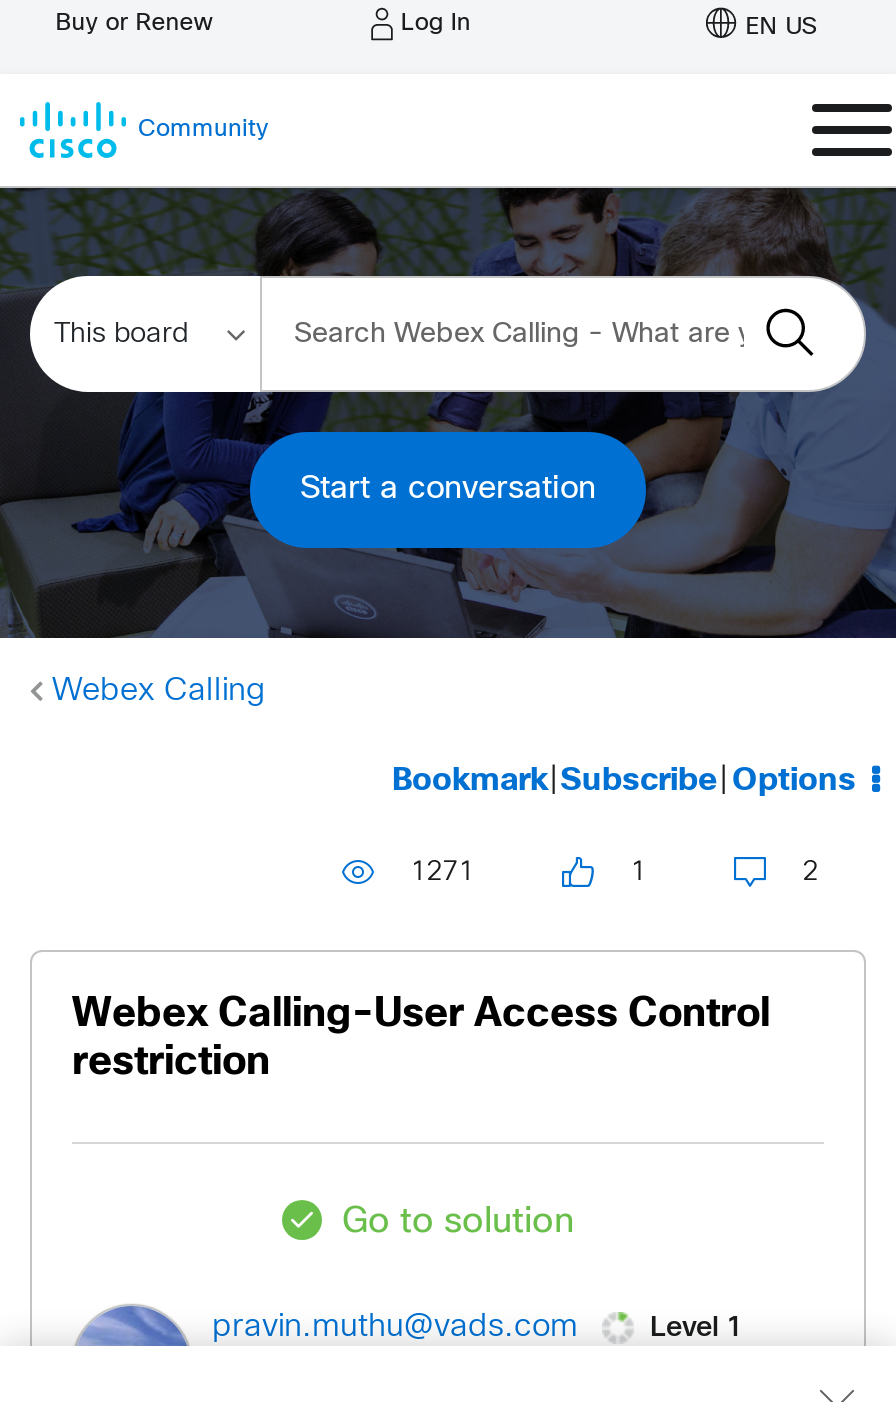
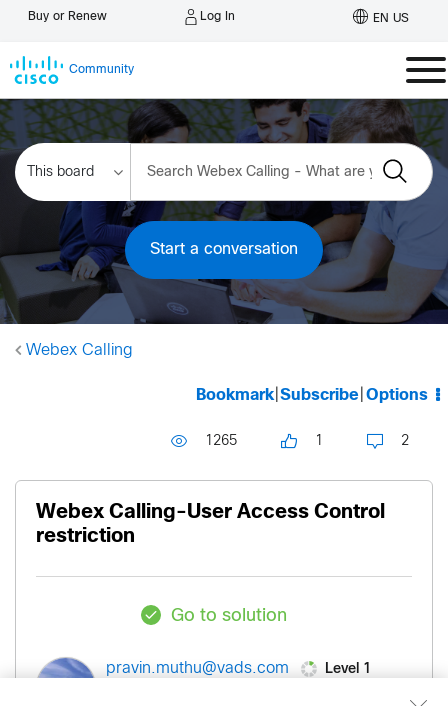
[410,860,474,886] 1271 -> [205,435,237,448] 1265

